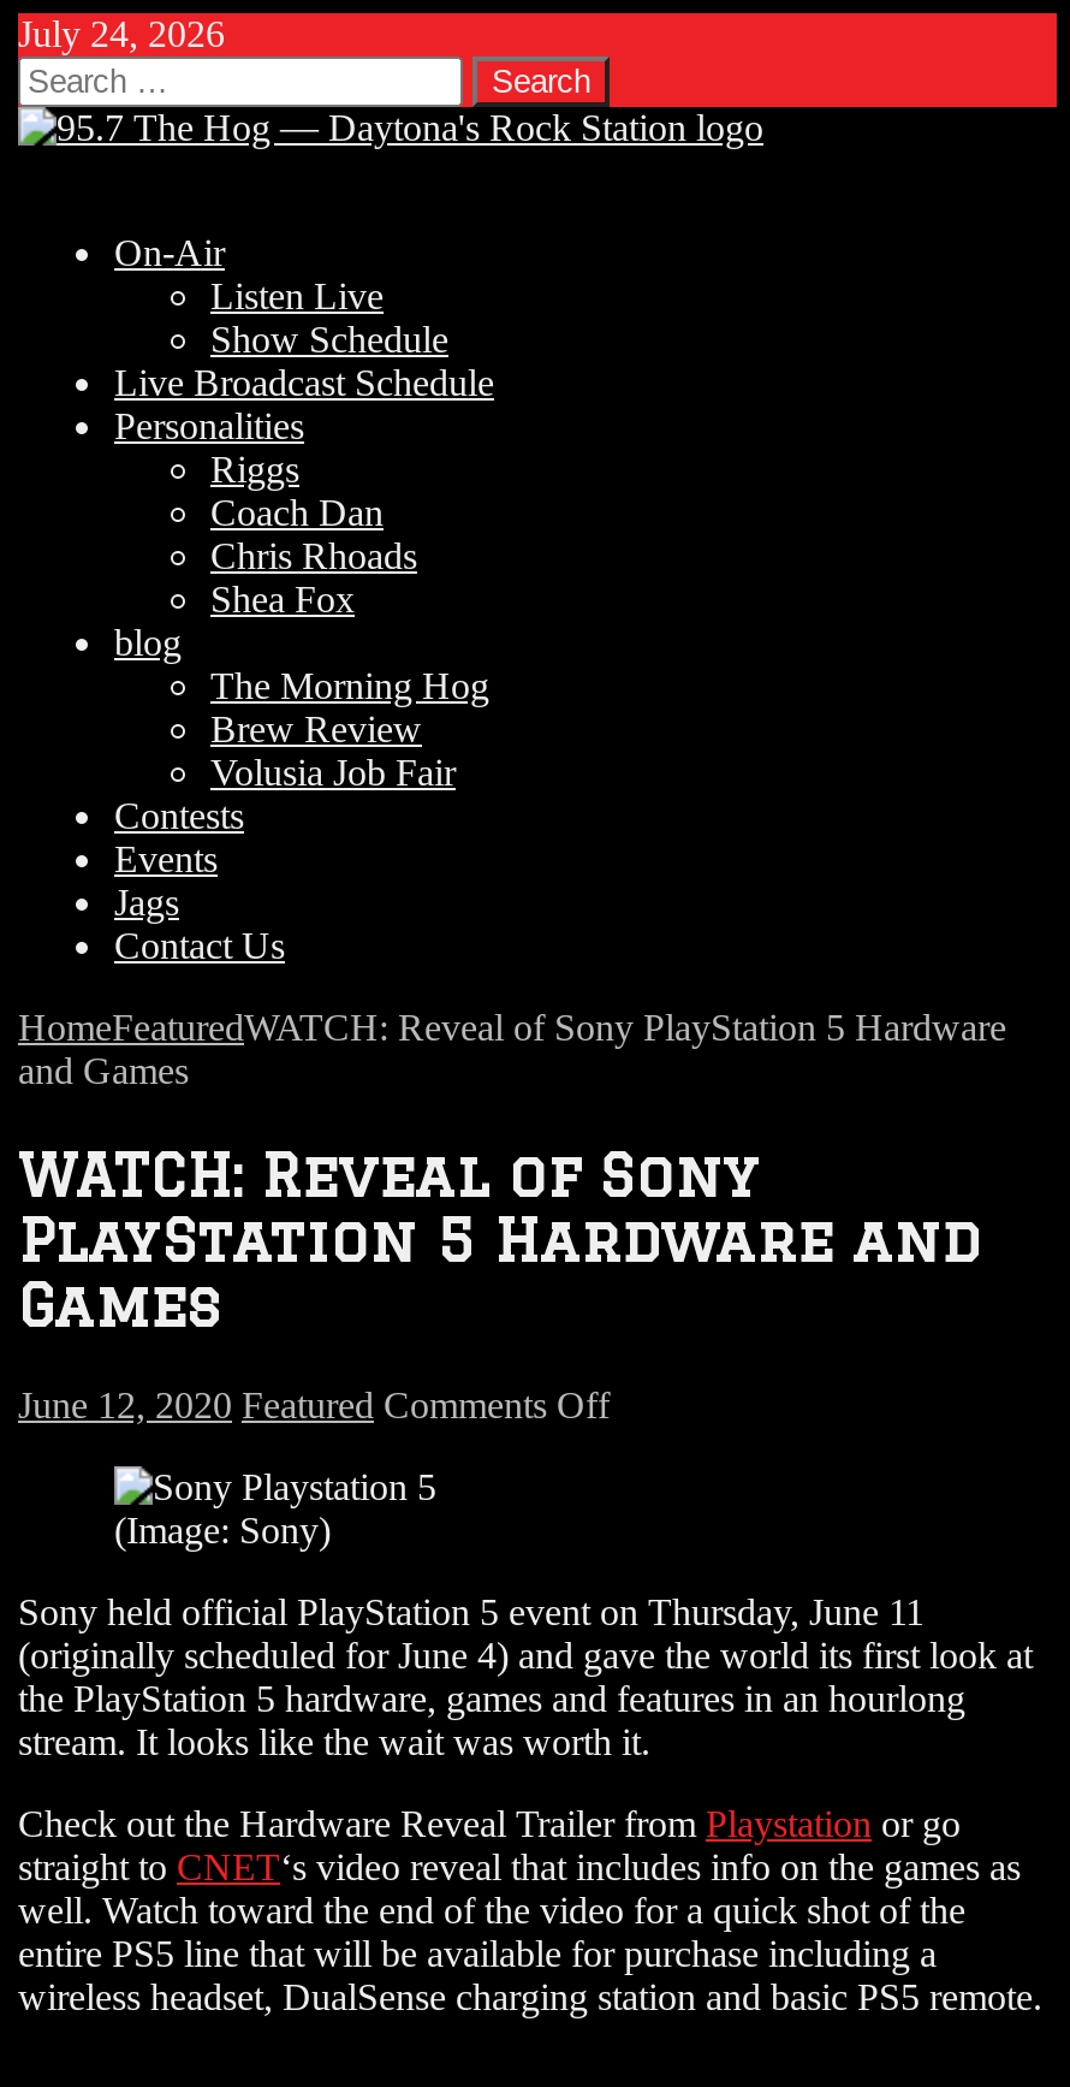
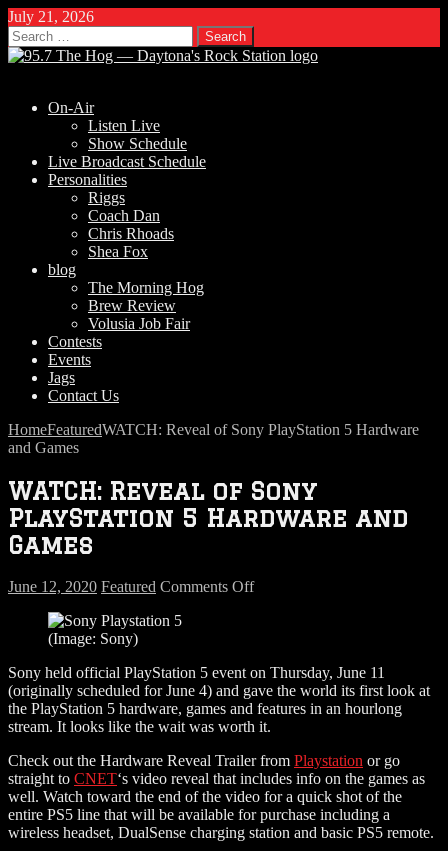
[18,13,225,54] July 24, 2026 -> [8,8,94,25] July 21, 2026

